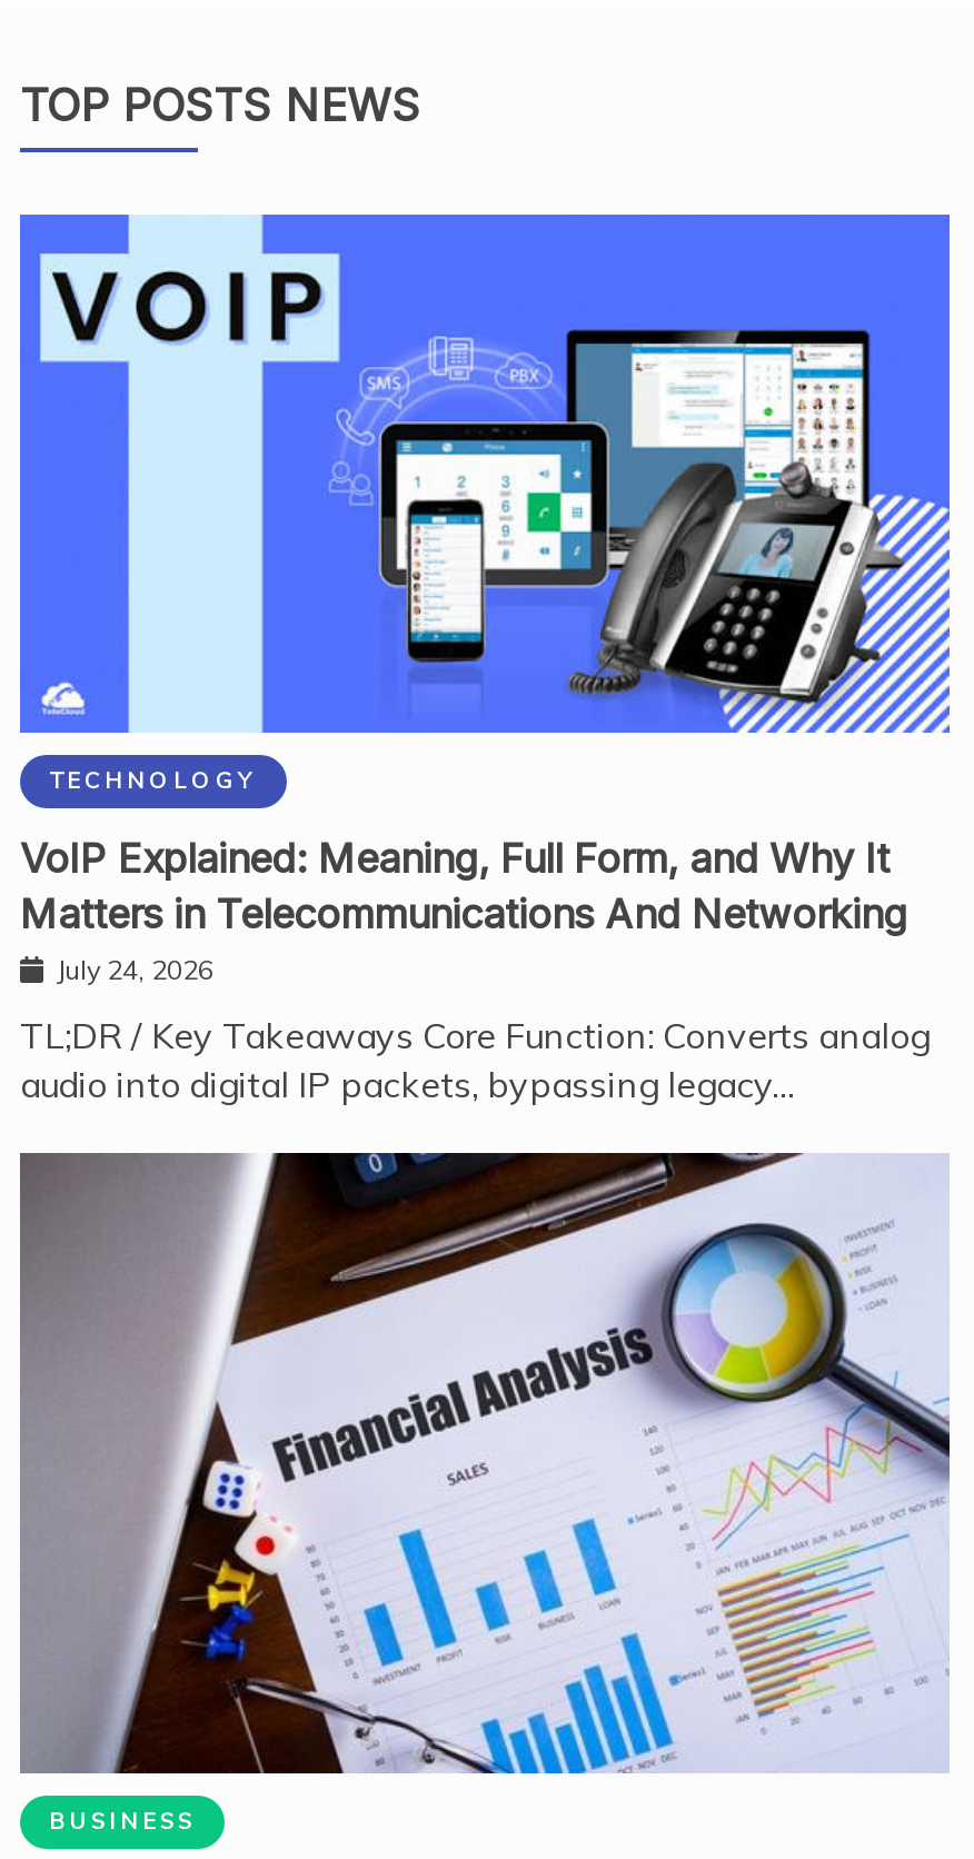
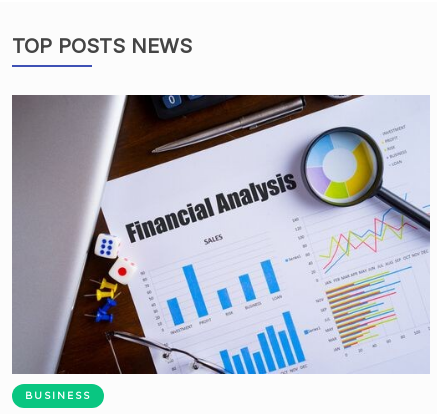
[18,213,952,1107] [image] | TECHNOLOGY | VoIP Explained: Meaning, Full Form, and Why It | Matters in Telecommunications And Networking | July 24, 2026 | TL;DR / Key Takeaways Core Function: Converts analog | audio into digital IP packets, bypassing legacy… -> none

